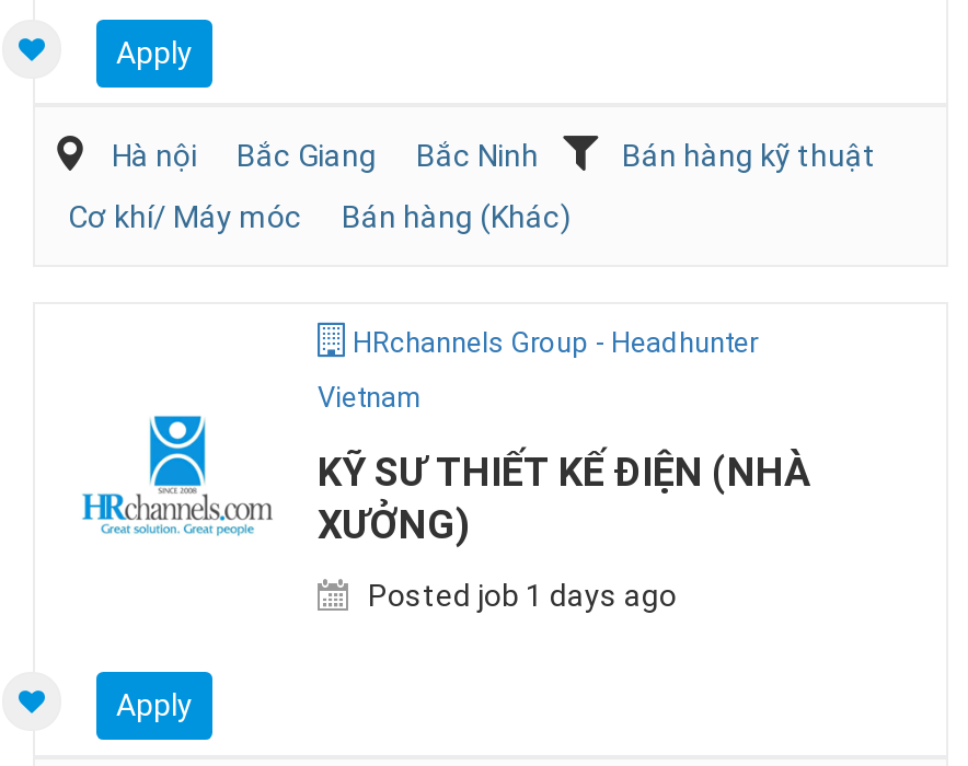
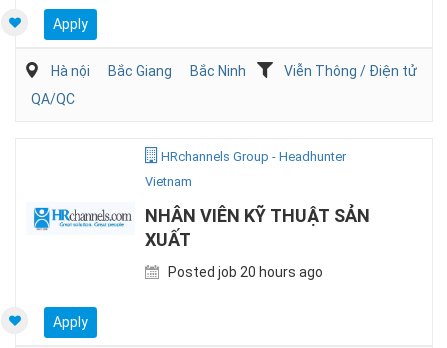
[622,138,876,173] Bán hàng kỹ thuật -> [284,63,417,79] Viễn Thông / Điện tử
[68,199,572,234] Cơ khí/ Máy móc | Bán hàng (Khác) -> [31,91,75,107] QA/QC
[74,414,810,547] [image] | KỸ SƯ THIẾT KẾ ĐIỆN (NHÀ | XƯỞNG) -> [33,190,370,250] [image] | NHÂN VIÊN KỸ THUẬT SẢN | XUẤT
[361,578,677,613] Posted job 1 days ago -> [165,264,323,280] Posted job 20 hours ago

